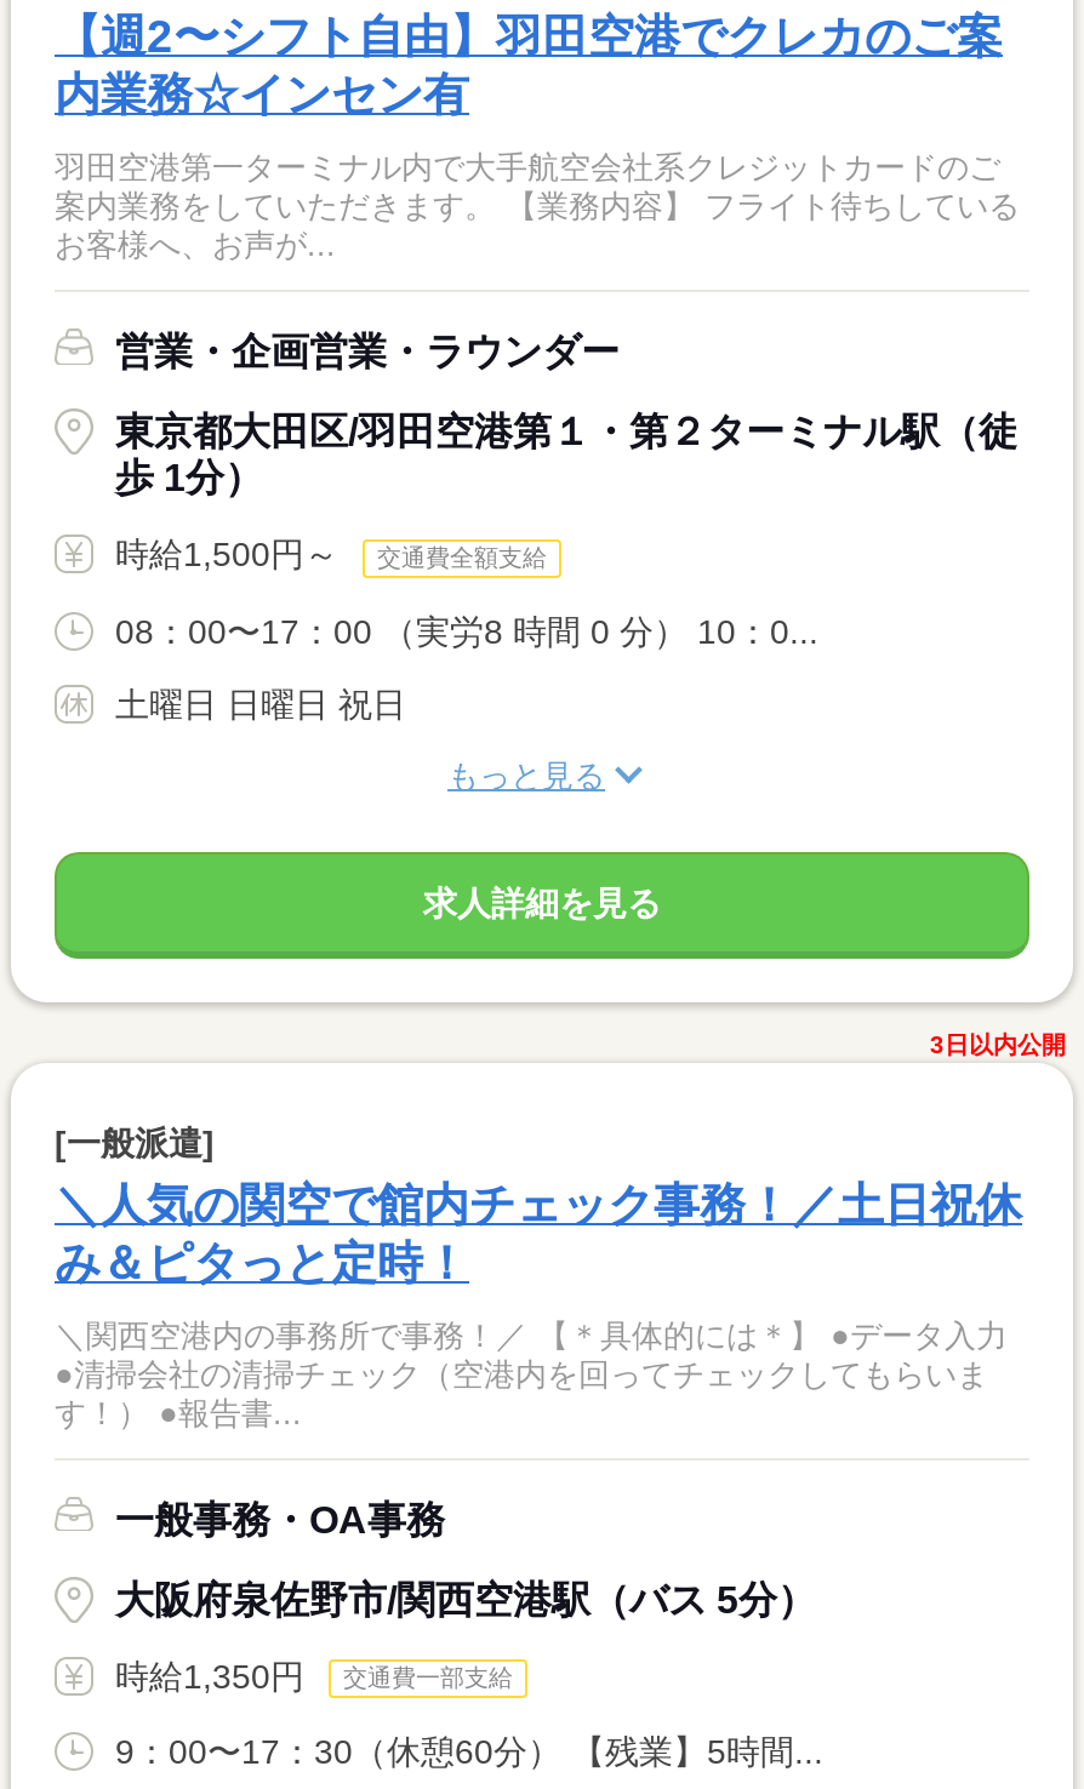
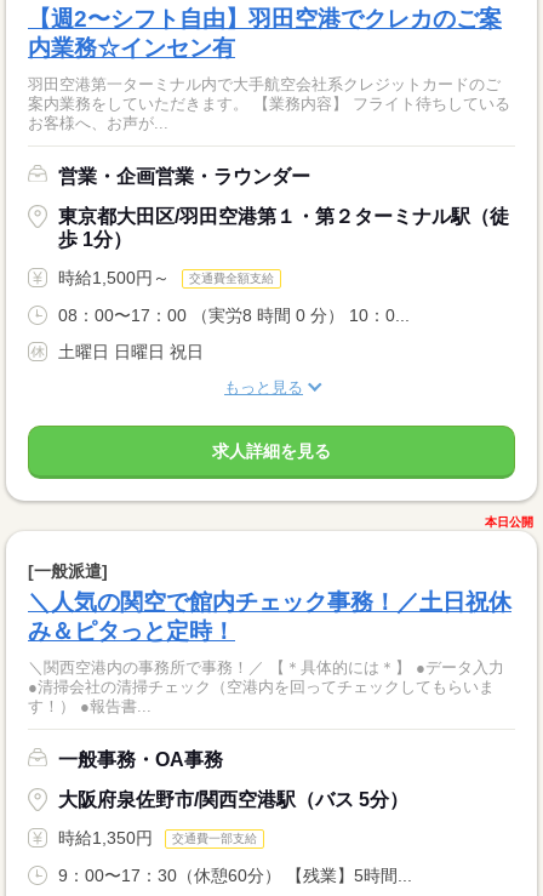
[930,1030,1066,1057] 3日以内公開 -> [485,515,533,529] 本日公開

